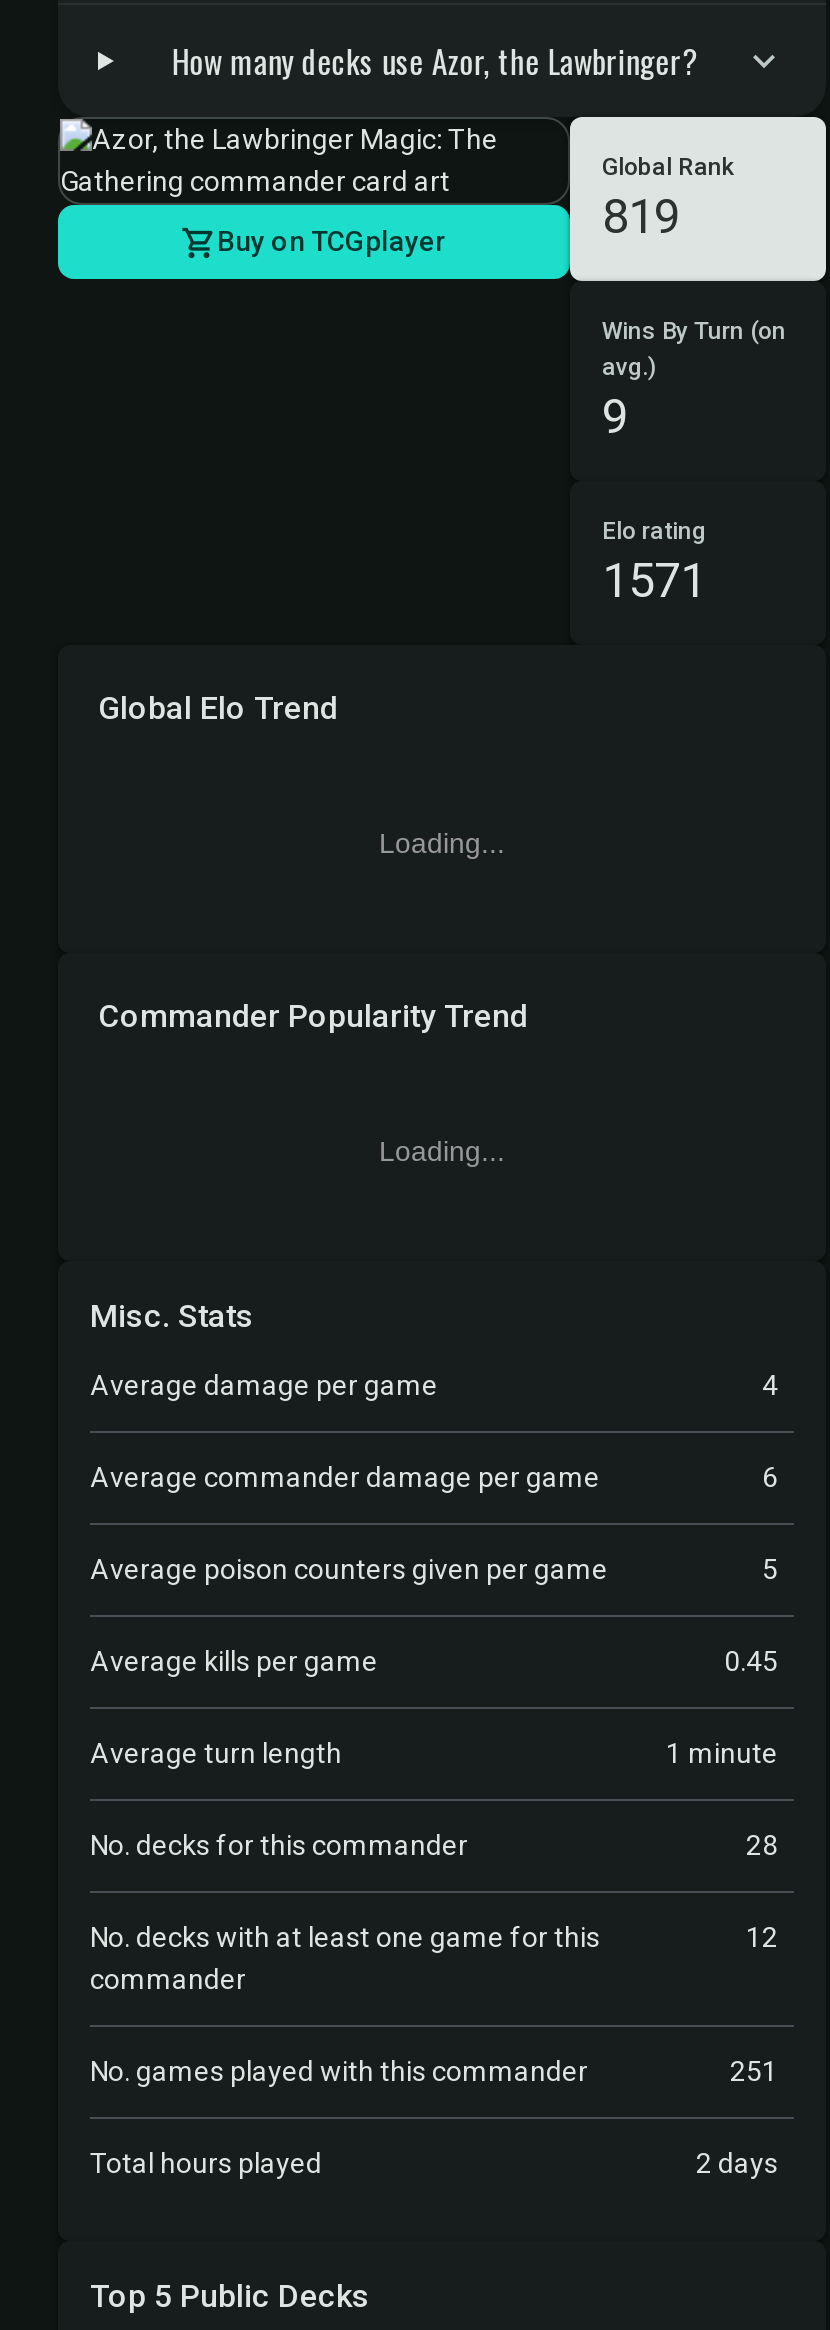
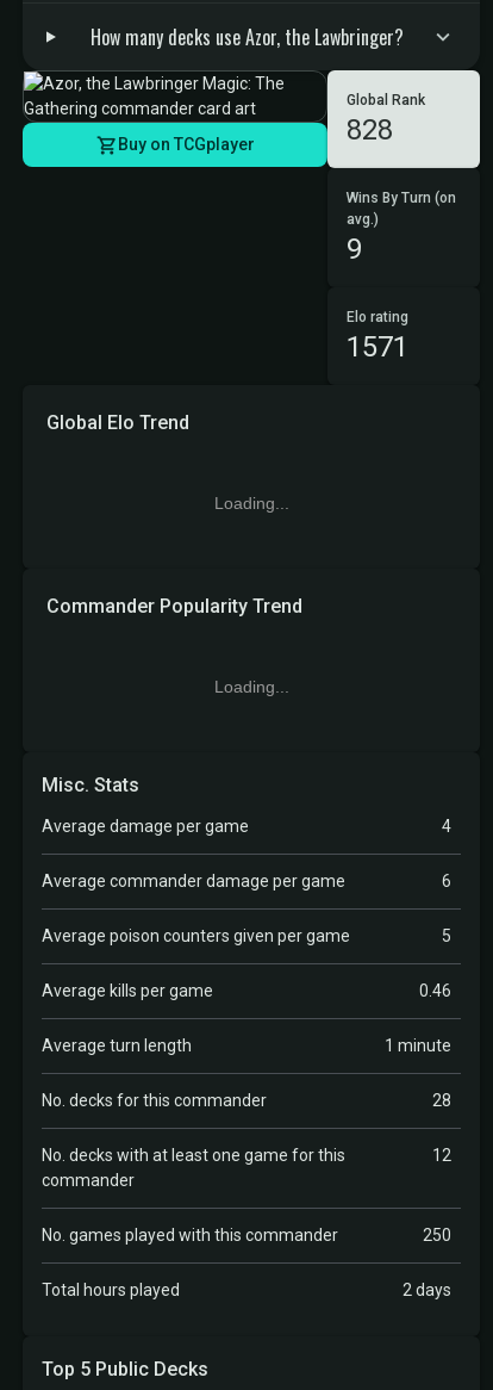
[602,189,680,245] 819 -> [347,113,393,147] 828
[724,1645,778,1677] 0.45 -> [419,981,451,1000] 0.46
[730,2055,778,2087] 251 -> [423,1225,451,1245] 250

